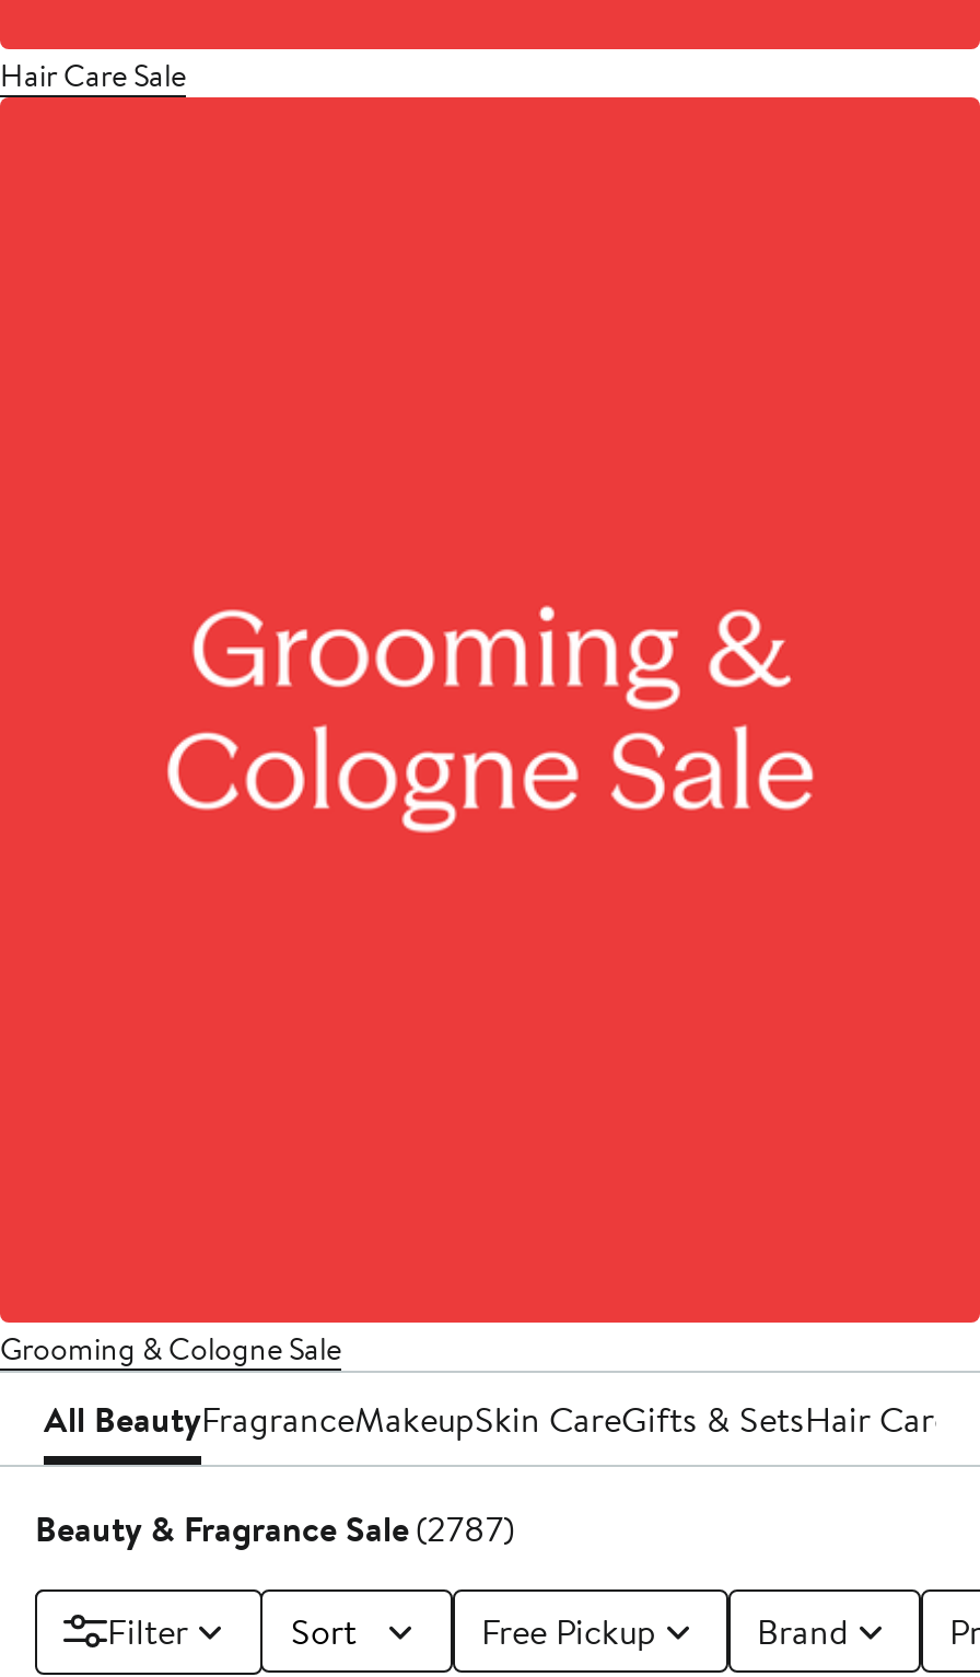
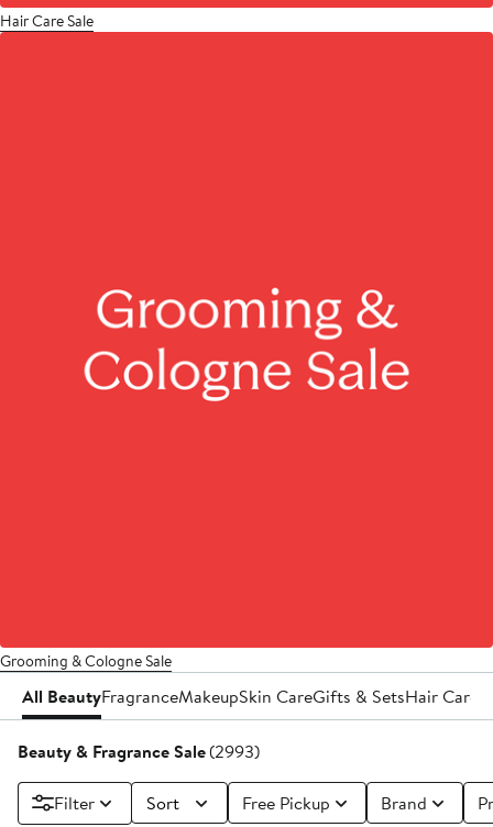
[35,1505,514,1553] Beauty & Fragrance Sale (2787) -> [18,739,260,763] Beauty & Fragrance Sale (2993)

